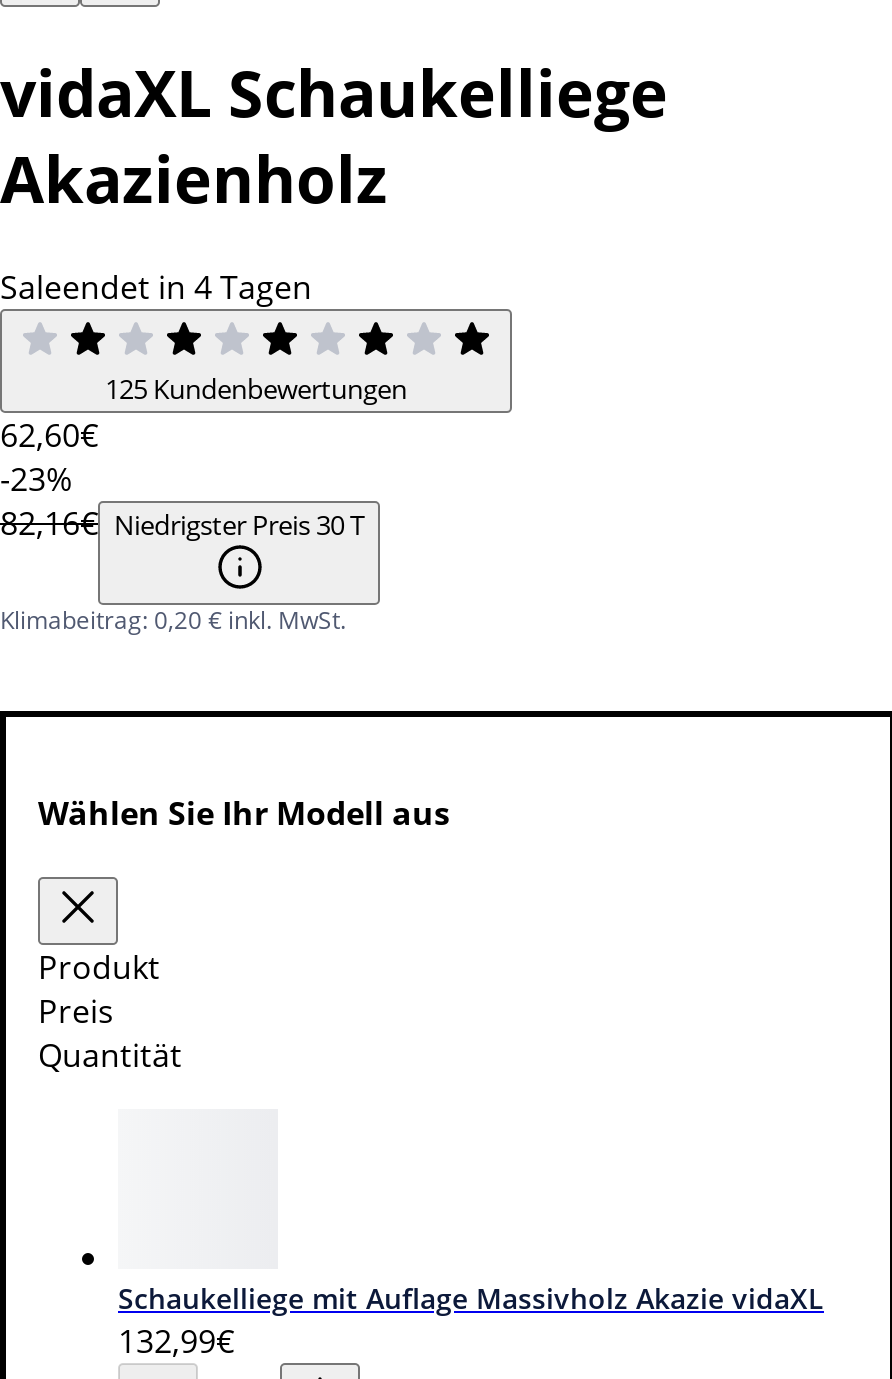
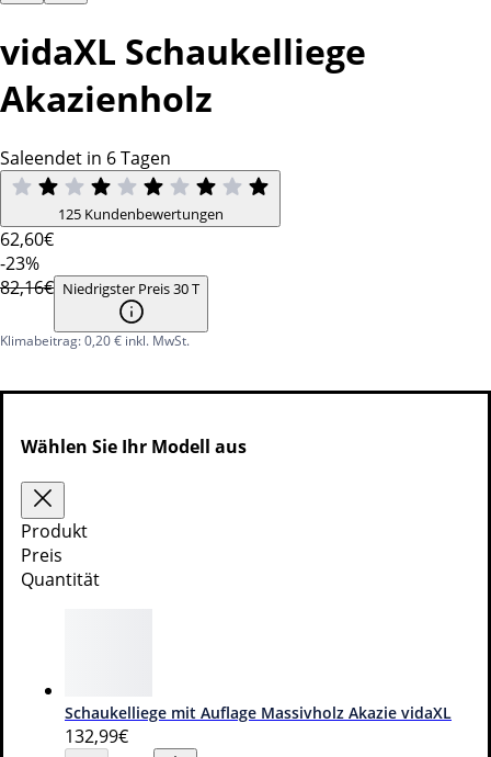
[0,265,312,309] Saleendet in 4 Tagen -> [0,146,171,170] Saleendet in 6 Tagen

